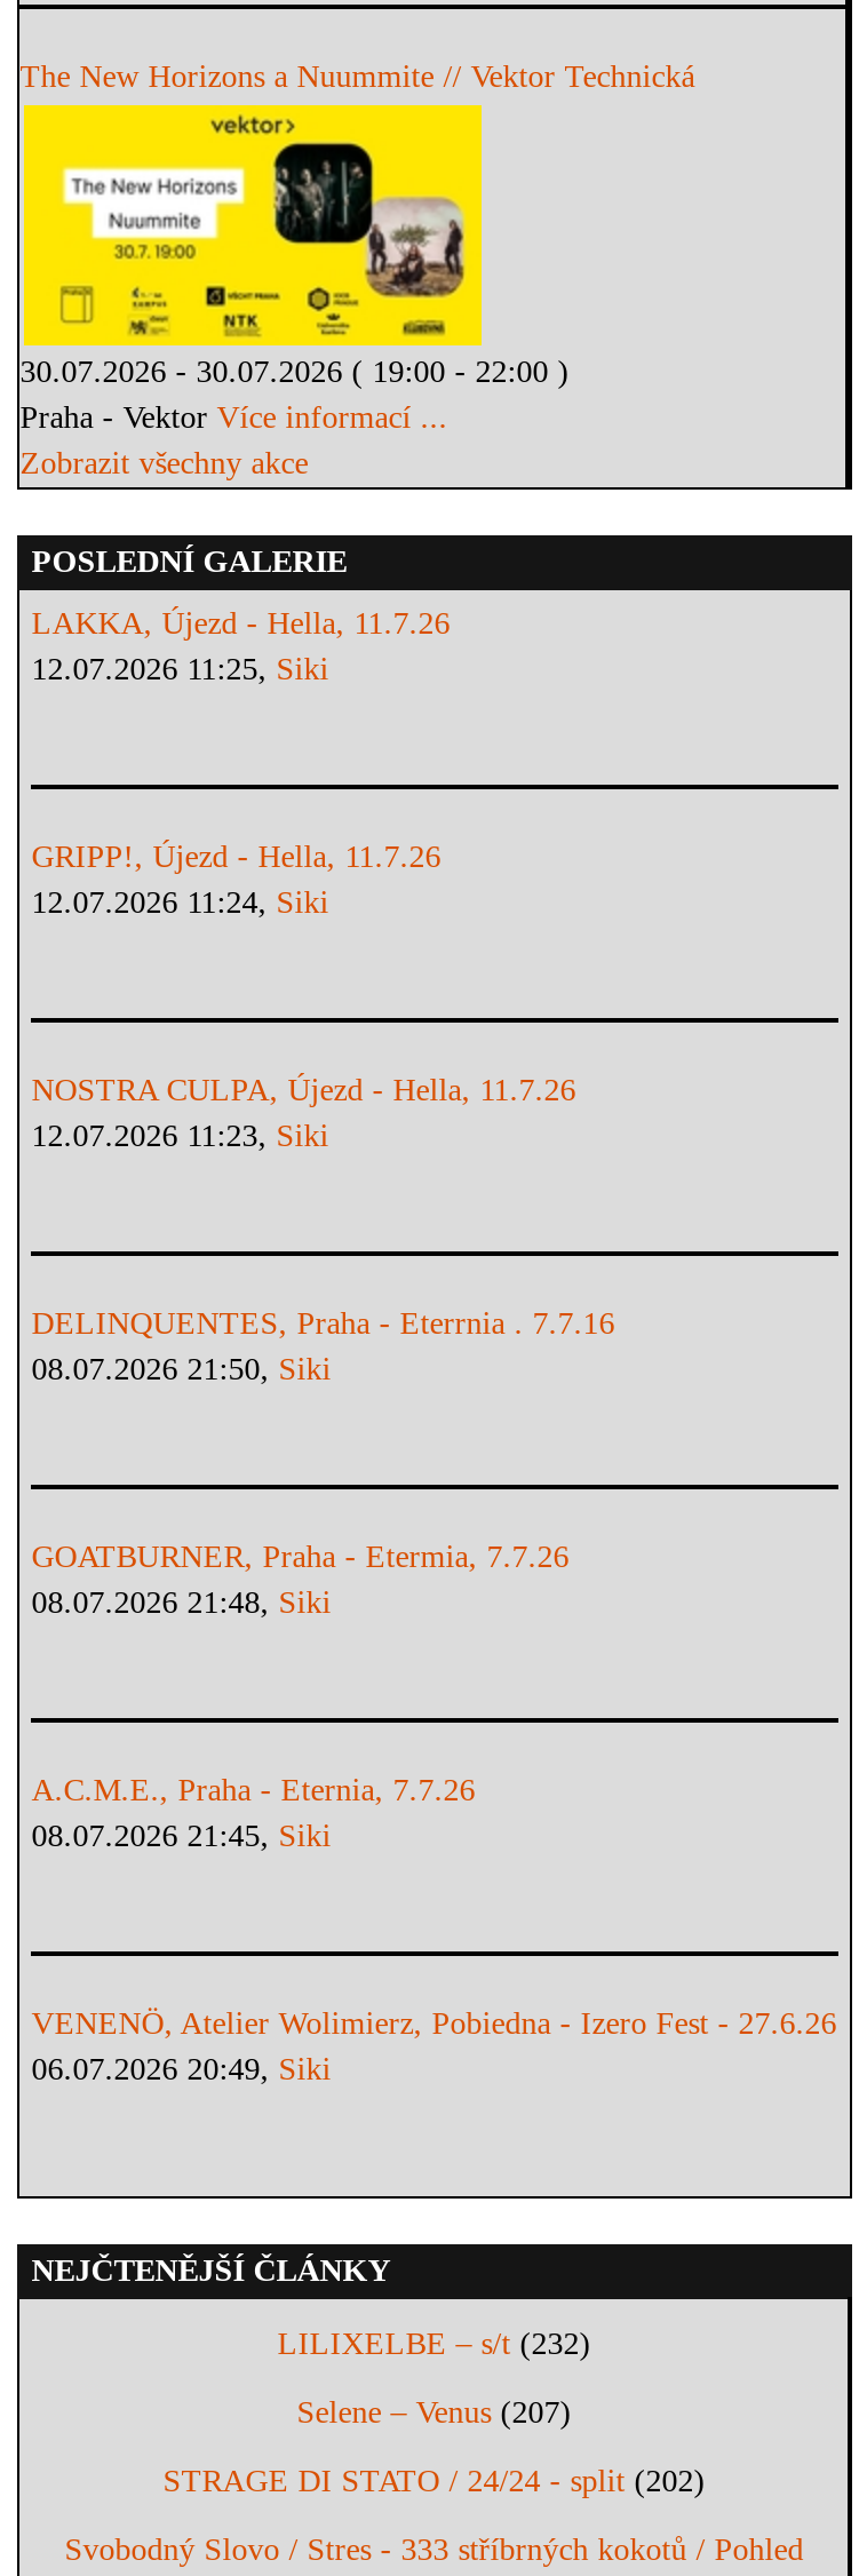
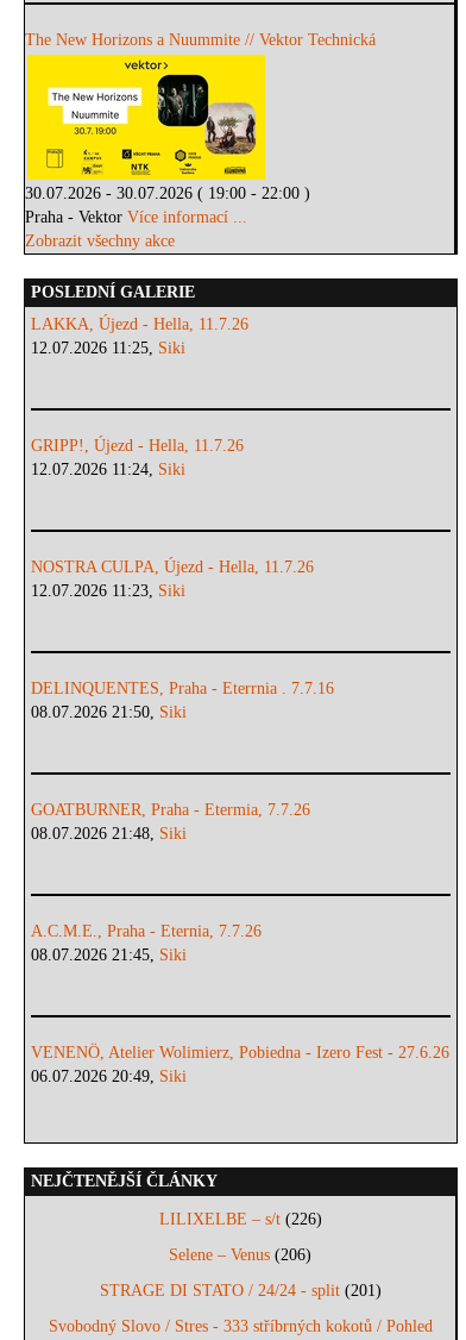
[277,2327,591,2361] LILIXELBE – s/t (232) -> [159,1210,322,1228] LILIXELBE – s/t (226)
[297,2395,571,2430] Selene – Venus (207) -> [169,1246,312,1264] Selene – Venus (206)
[163,2464,705,2498] STRAGE DI STATO / 24/24 - split (202) -> [100,1282,381,1300] STRAGE DI STATO / 24/24 - split (201)

